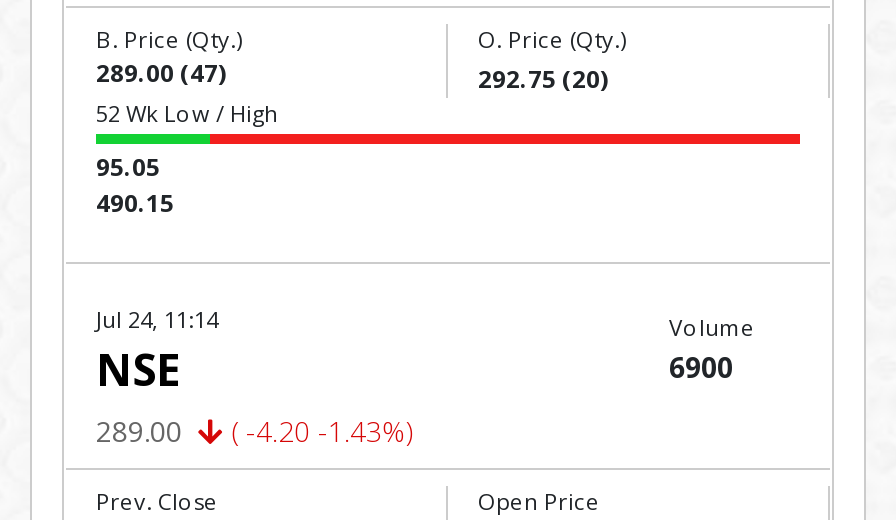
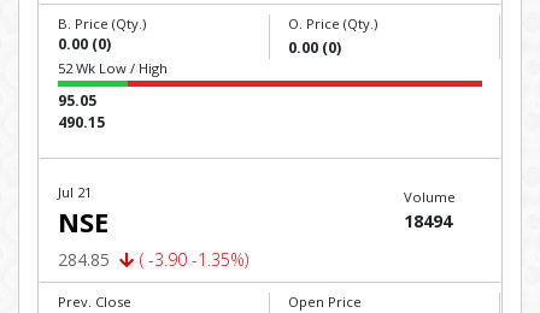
[96,56,226,90] 289.00 (47) -> [58,34,111,54] 0.00 (0)
[478,62,608,96] 292.75 (20) -> [288,37,341,58] 0.00 (0)
[96,304,218,334] Jul 24, 11:14 -> [58,183,92,201] Jul 21
[669,348,733,386] 6900 -> [403,209,451,232] 18494
[96,412,182,450] 289.00 -> [58,248,110,271] 284.85
[232,412,412,450] ( -4.20 -1.43%) -> [140,248,248,271] ( -3.90 -1.35%)

